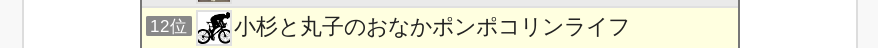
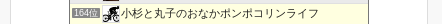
[150,17,188,37] 12位 -> [74,8,98,18] 164位

